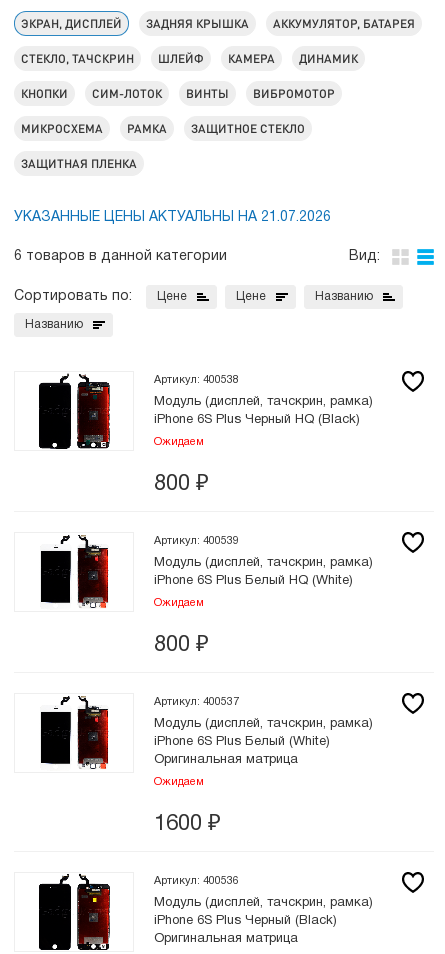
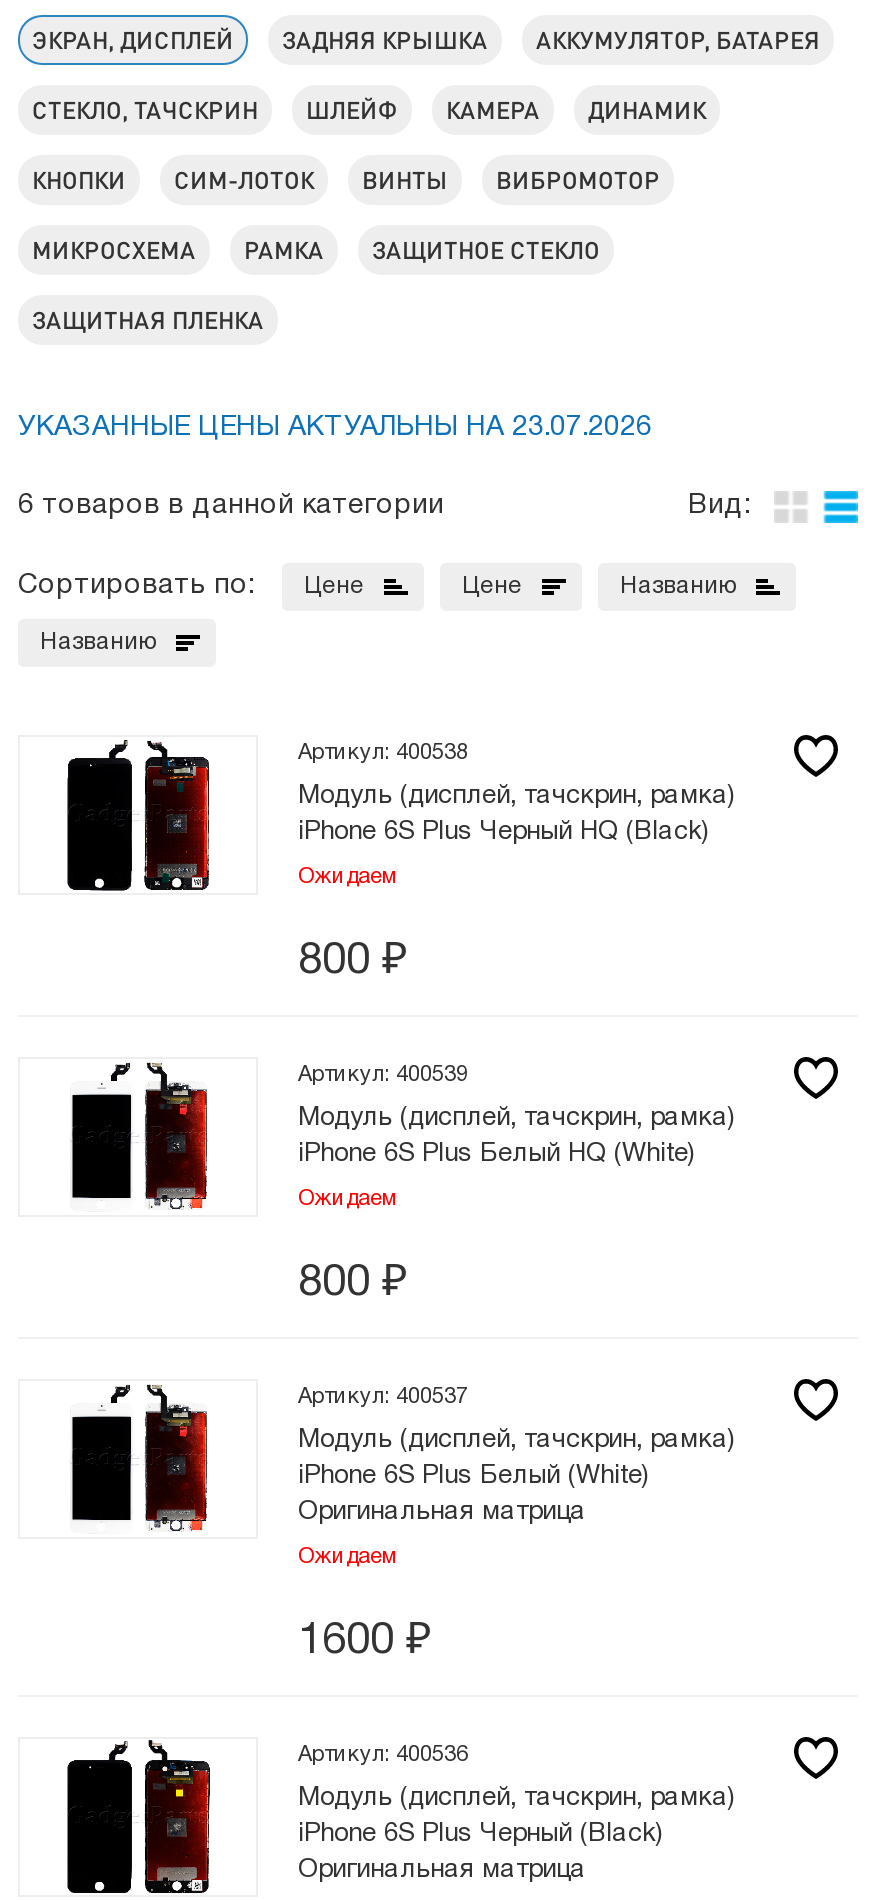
[14,211,331,224] УКАЗАННЫЕ ЦЕНЫ АКТУАЛЬНЫ НА 21.07.2026 -> [18,415,652,441] УКАЗАННЫЕ ЦЕНЫ АКТУАЛЬНЫ НА 23.07.2026

